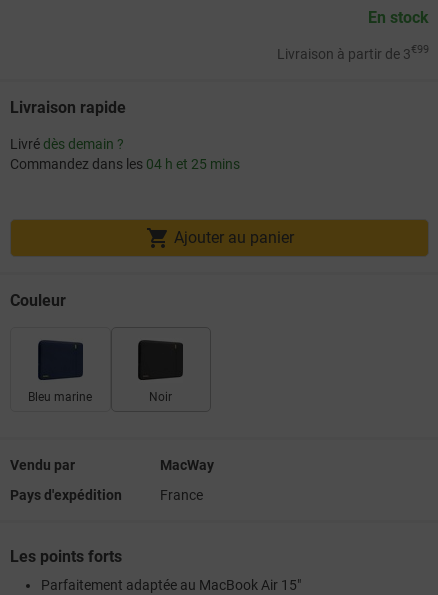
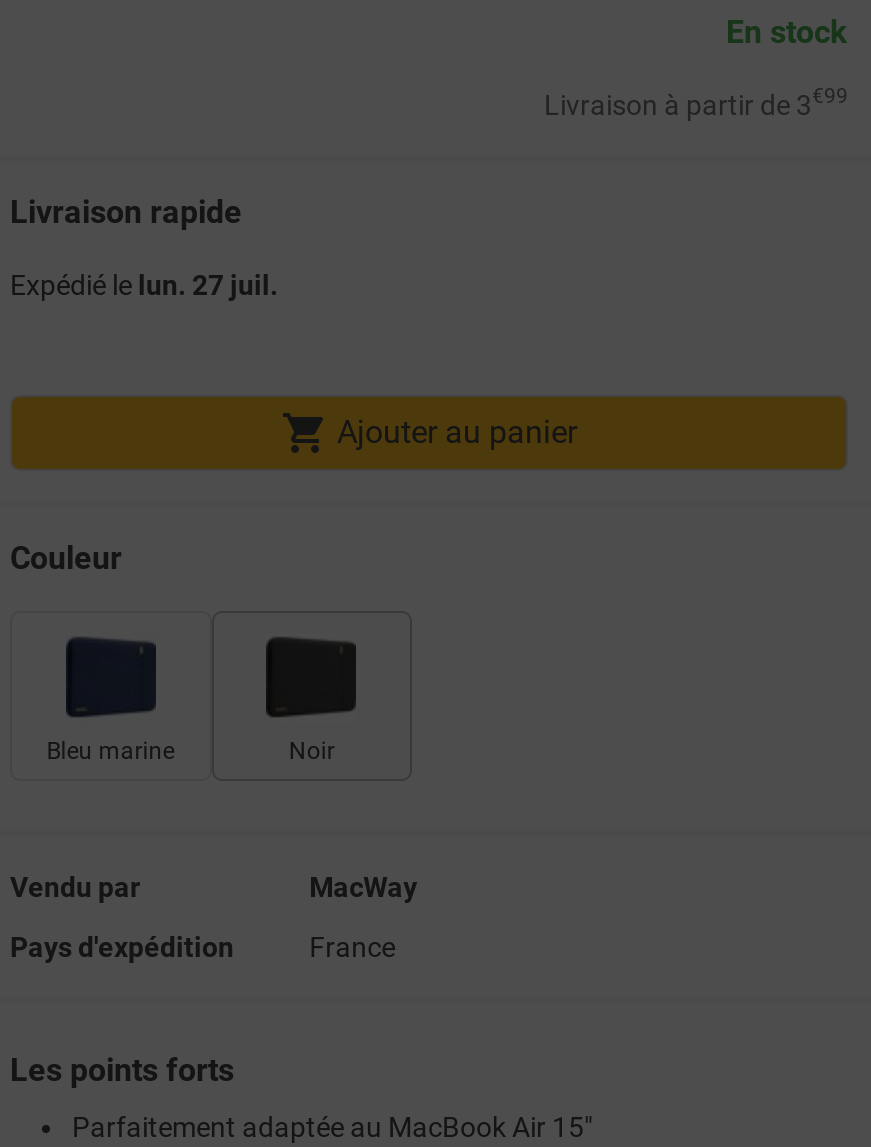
[10,135,240,171] Livré dès demain ? | Commandez dans les 04 h et 25 mins -> [10,268,278,300] Expédié le lun. 27 juil.

